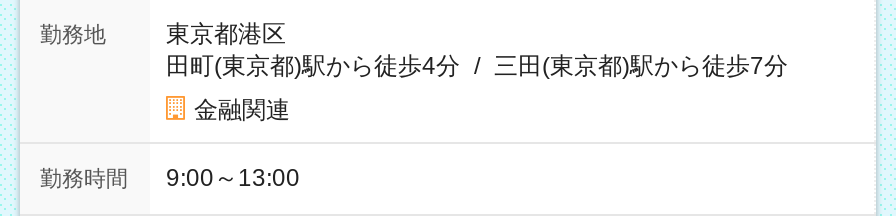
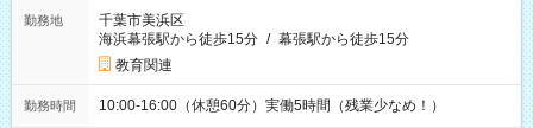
[166,20,788,80] 東京都港区 | 田町(東京都)駅から徒歩4分 / 三田(東京都)駅から徒歩7分 -> [99,12,409,47] 千葉市美浜区 | 海浜幕張駅から徒歩15分 / 幕張駅から徒歩15分
[194,96,290,124] 金融関連 -> [115,57,173,73] 教育関連
[166,164,300,192] 9:00～13:00 -> [99,97,445,114] 10:00-16:00（休憩60分）実働5時間（残業少なめ！）

